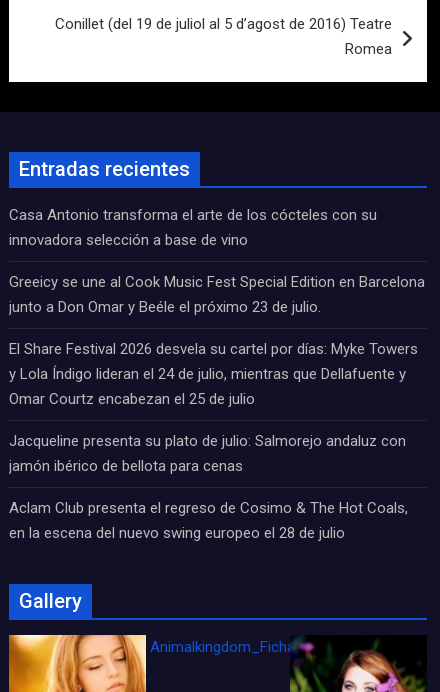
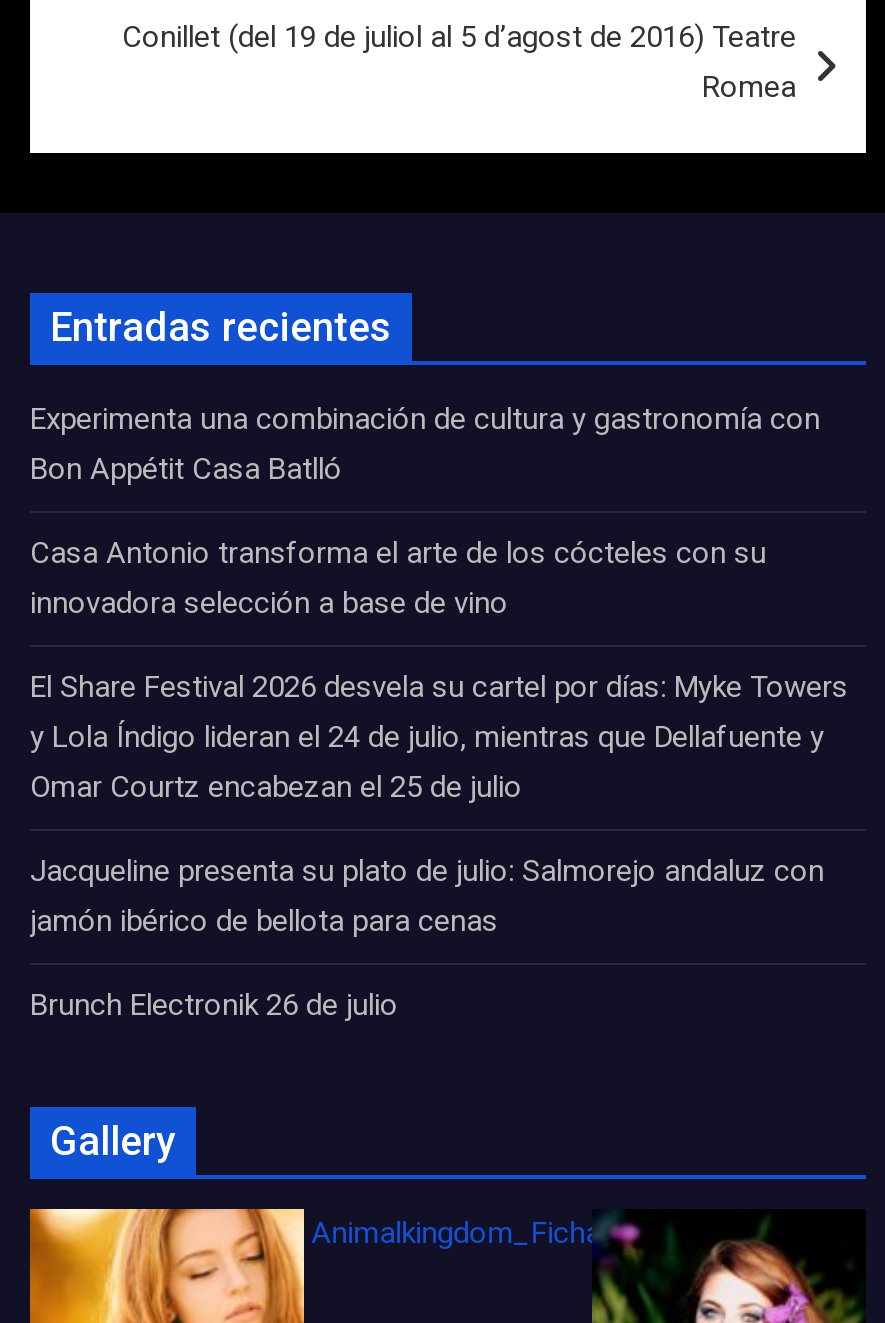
none -> [30,401,820,487] Experimenta una combinación de cultura y gastronomía con | Bon Appétit Casa Batlló
moved [9,206,377,249] -> [30,535,766,621]: Casa Antonio transforma el arte de los cócteles con su | innovadora selección a base de vino
[9,273,425,316] Greeicy se une al Cook Music Fest Special Edition en Barcelona | junto a Don Omar y Beéle el próximo 23 de julio. -> none
[9,499,408,542] Aclam Club presenta el regreso de Cosimo & The Hot Coals, | en la escena del nuevo swing europeo el 28 de julio -> [30,987,398,1023] Brunch Electronik 26 de julio

